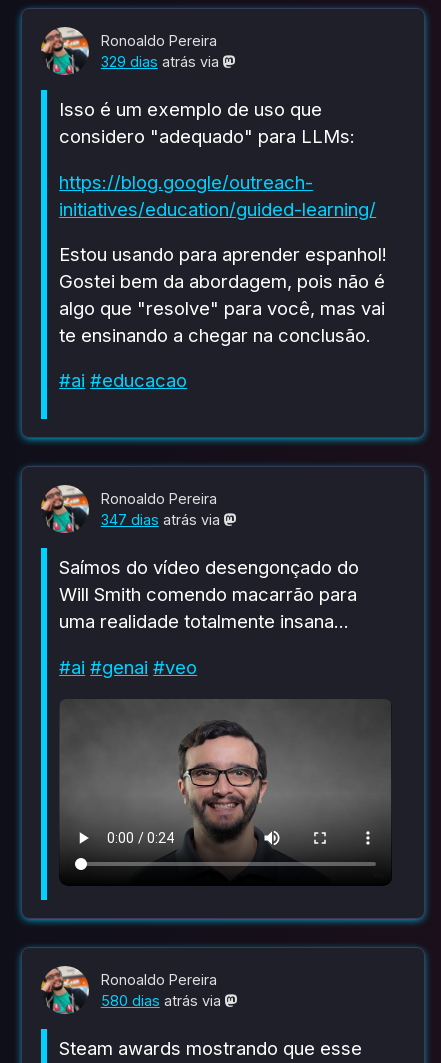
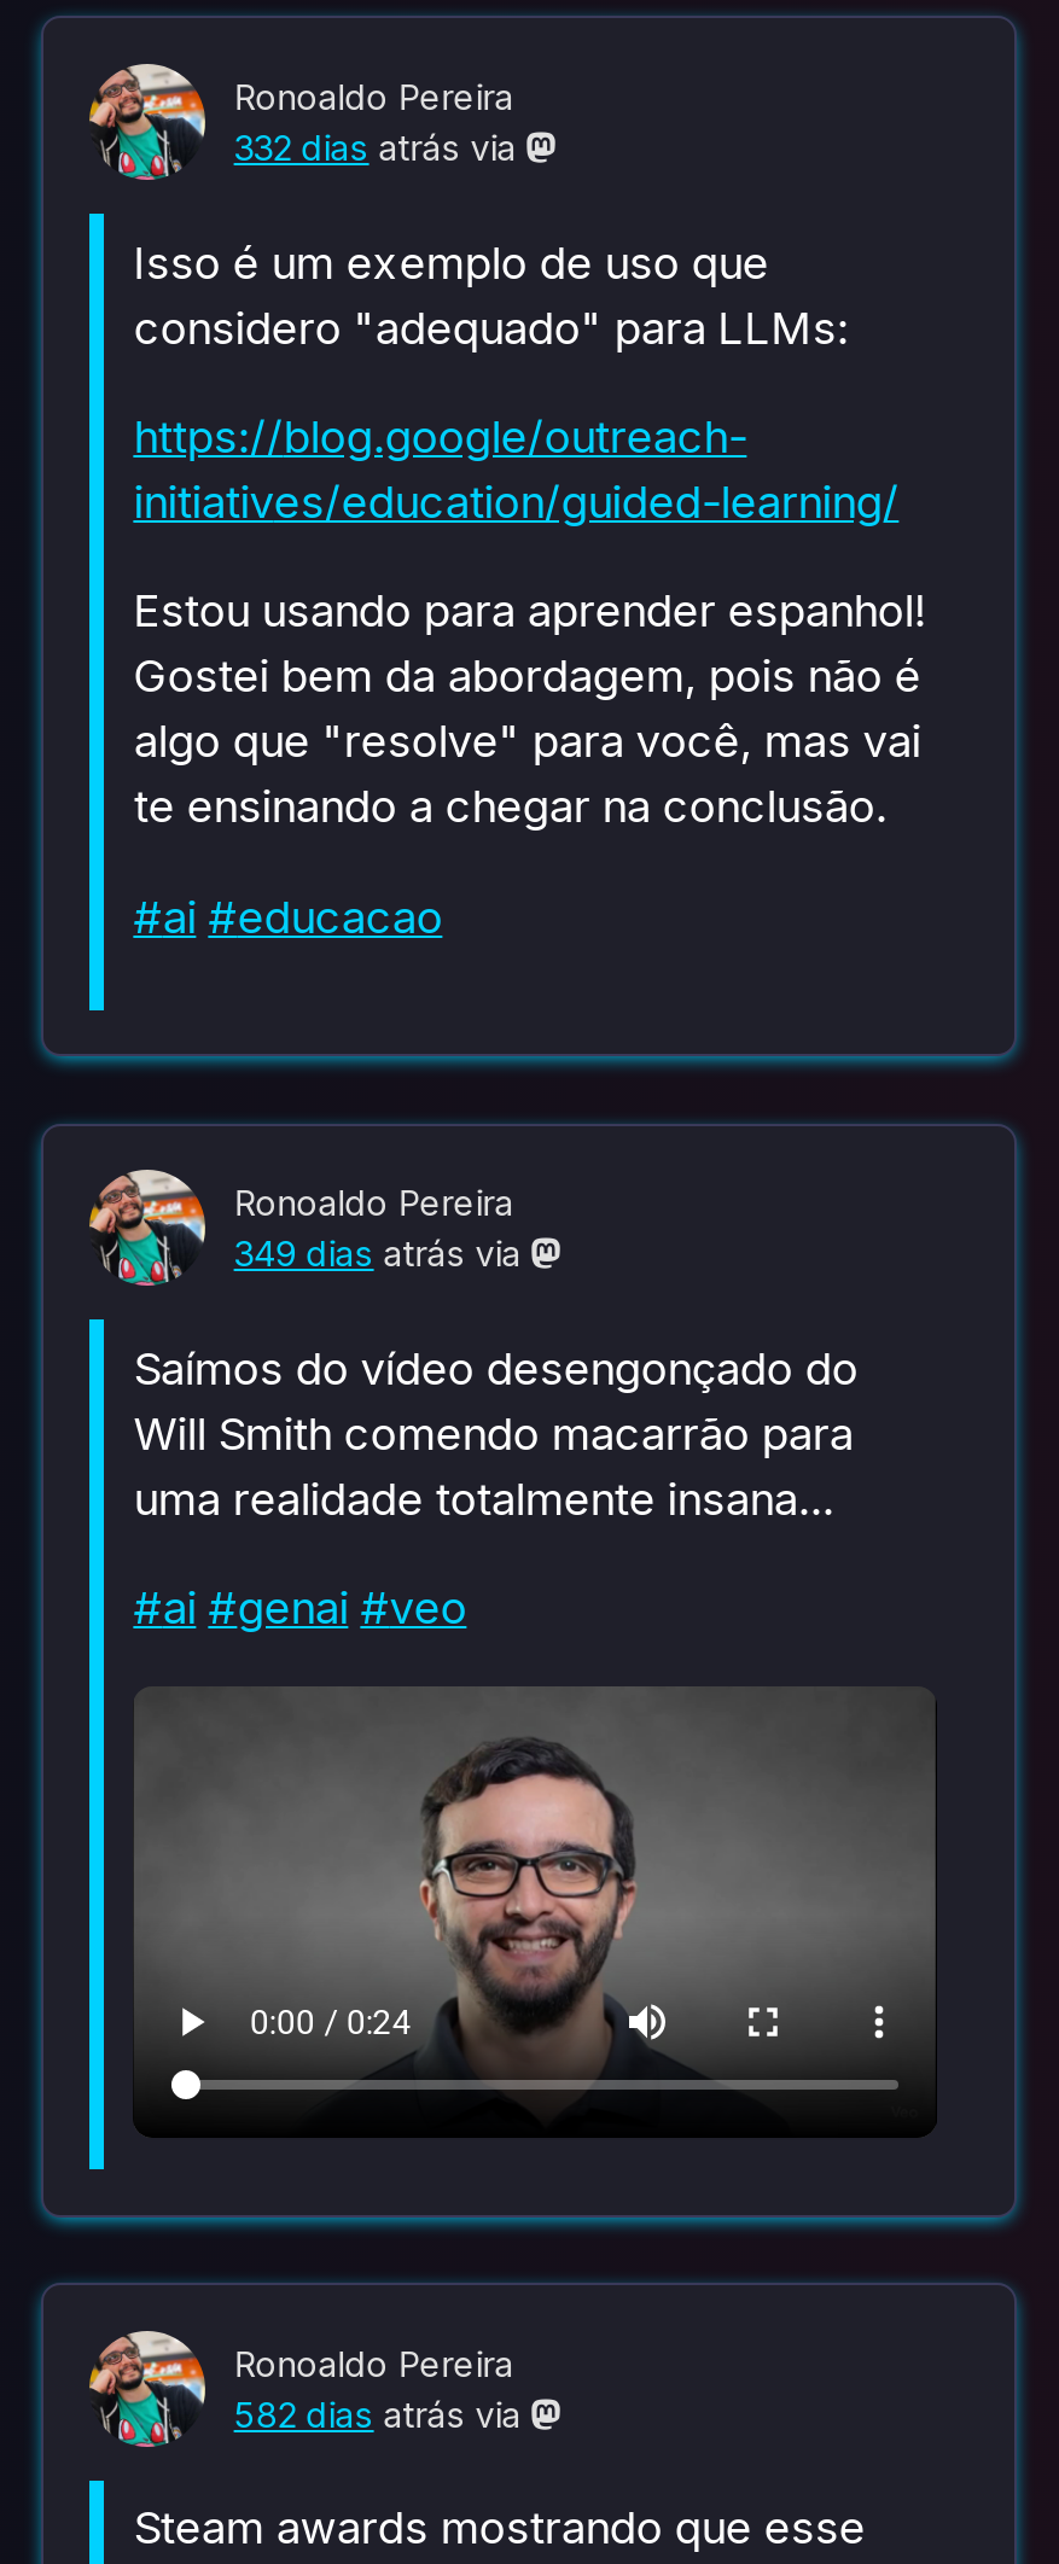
[101,53,223,70] 329 dias atrás via -> [234,126,526,167] 332 dias atrás via
[101,511,224,528] 347 dias atrás via -> [234,1233,531,1274] 349 dias atrás via
[101,992,225,1009] 580 dias atrás via -> [234,2393,531,2434] 582 dias atrás via

